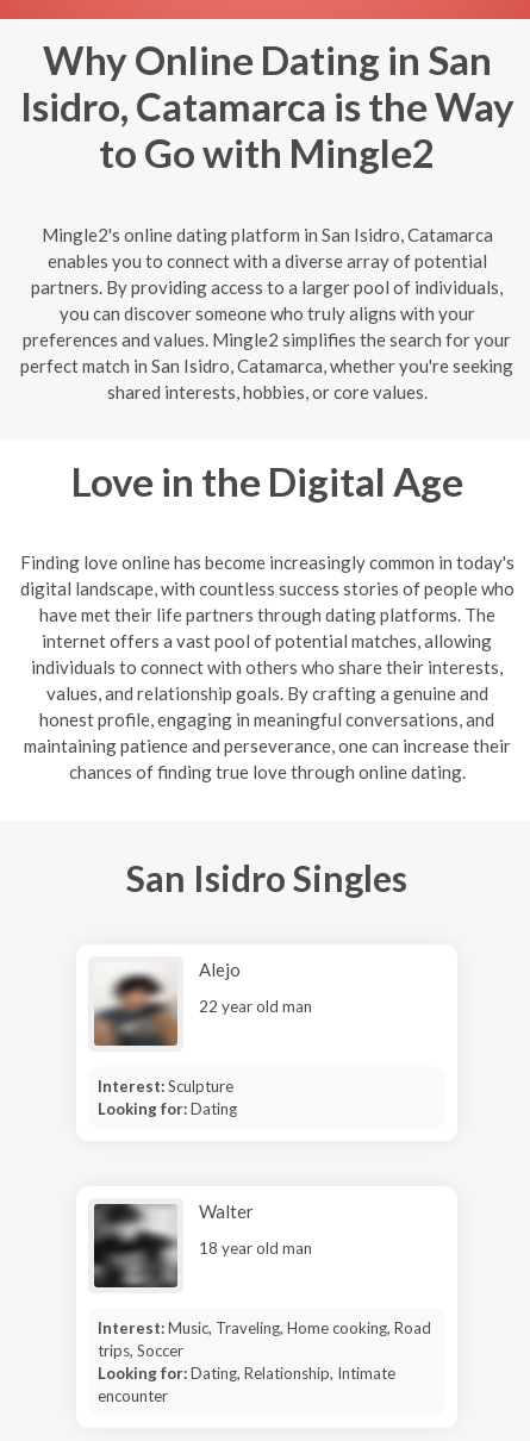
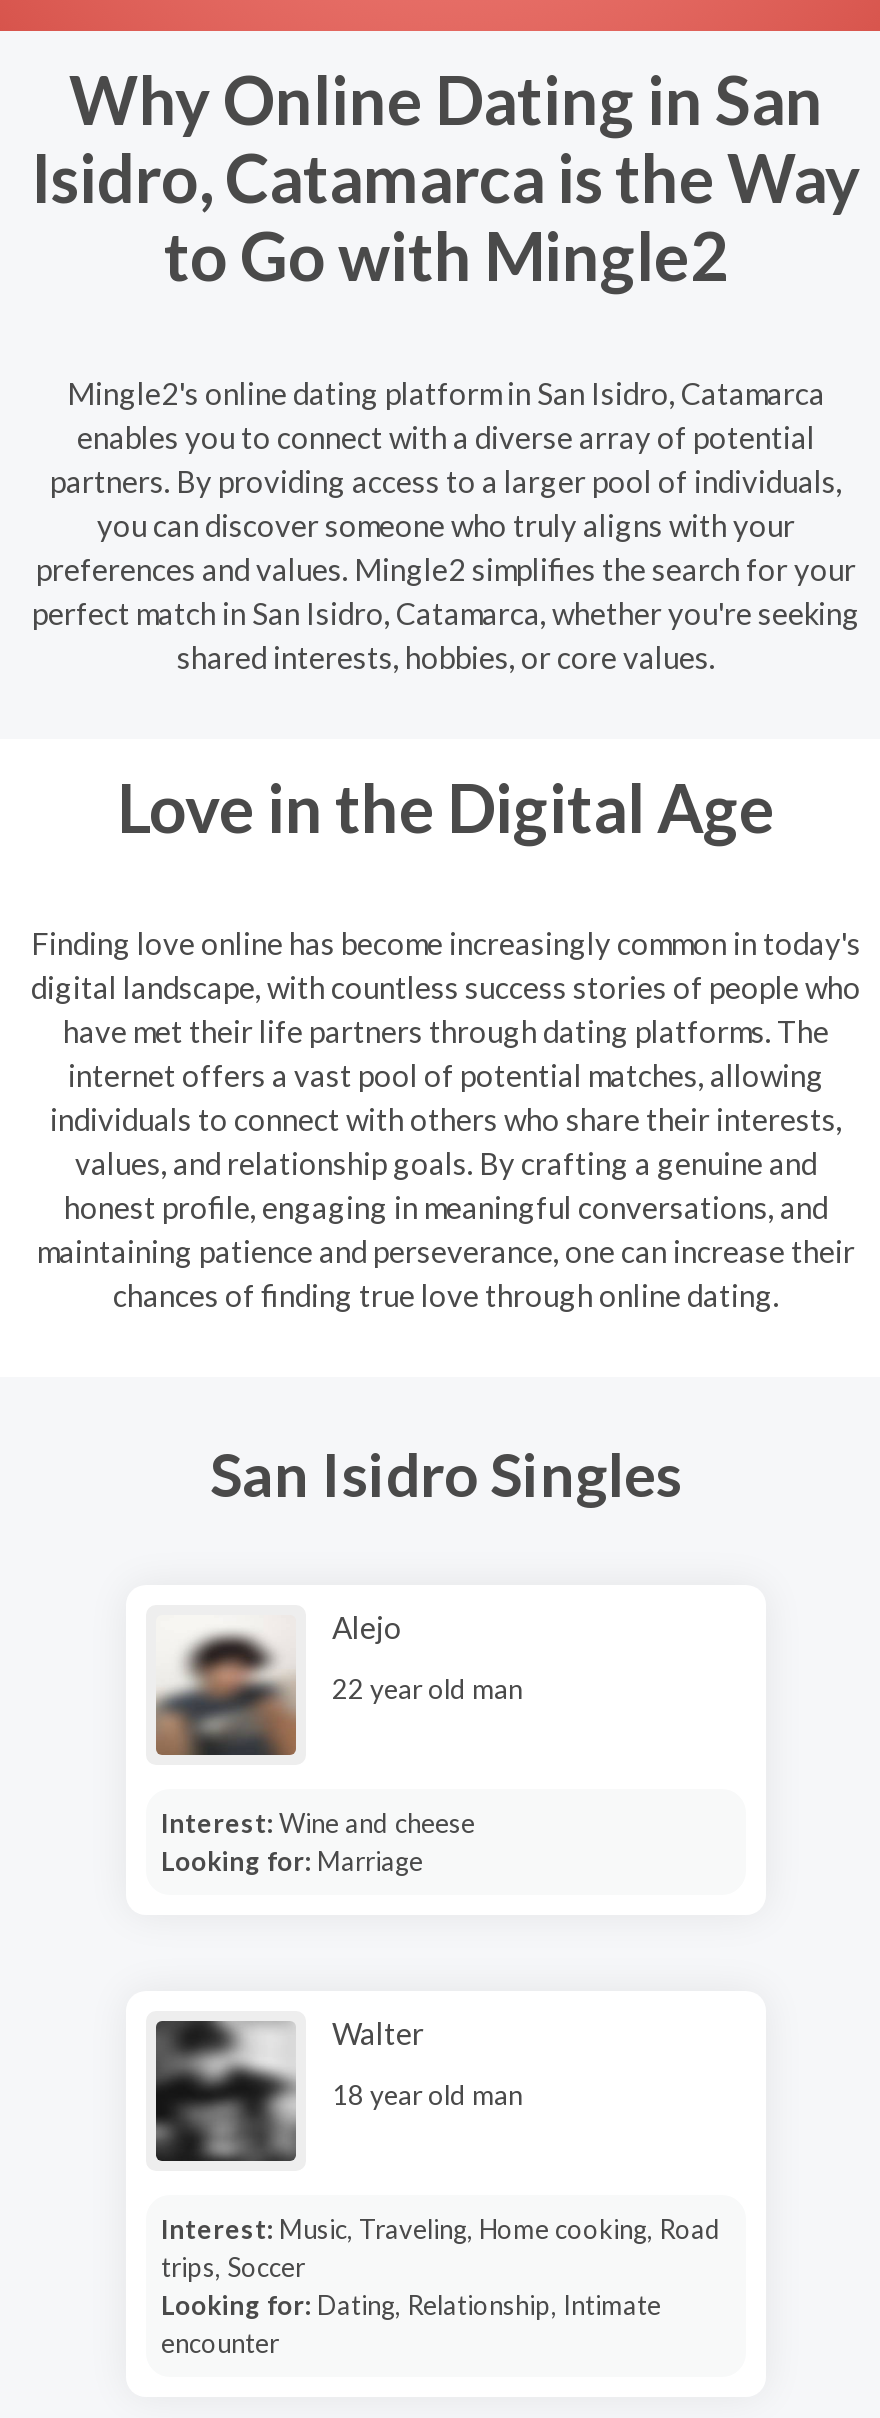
[97,1076,236,1118] Interest: Sculpture | Looking for: Dating -> [161,1806,475,1876] Interest: Wine and cheese | Looking for: Marriage

